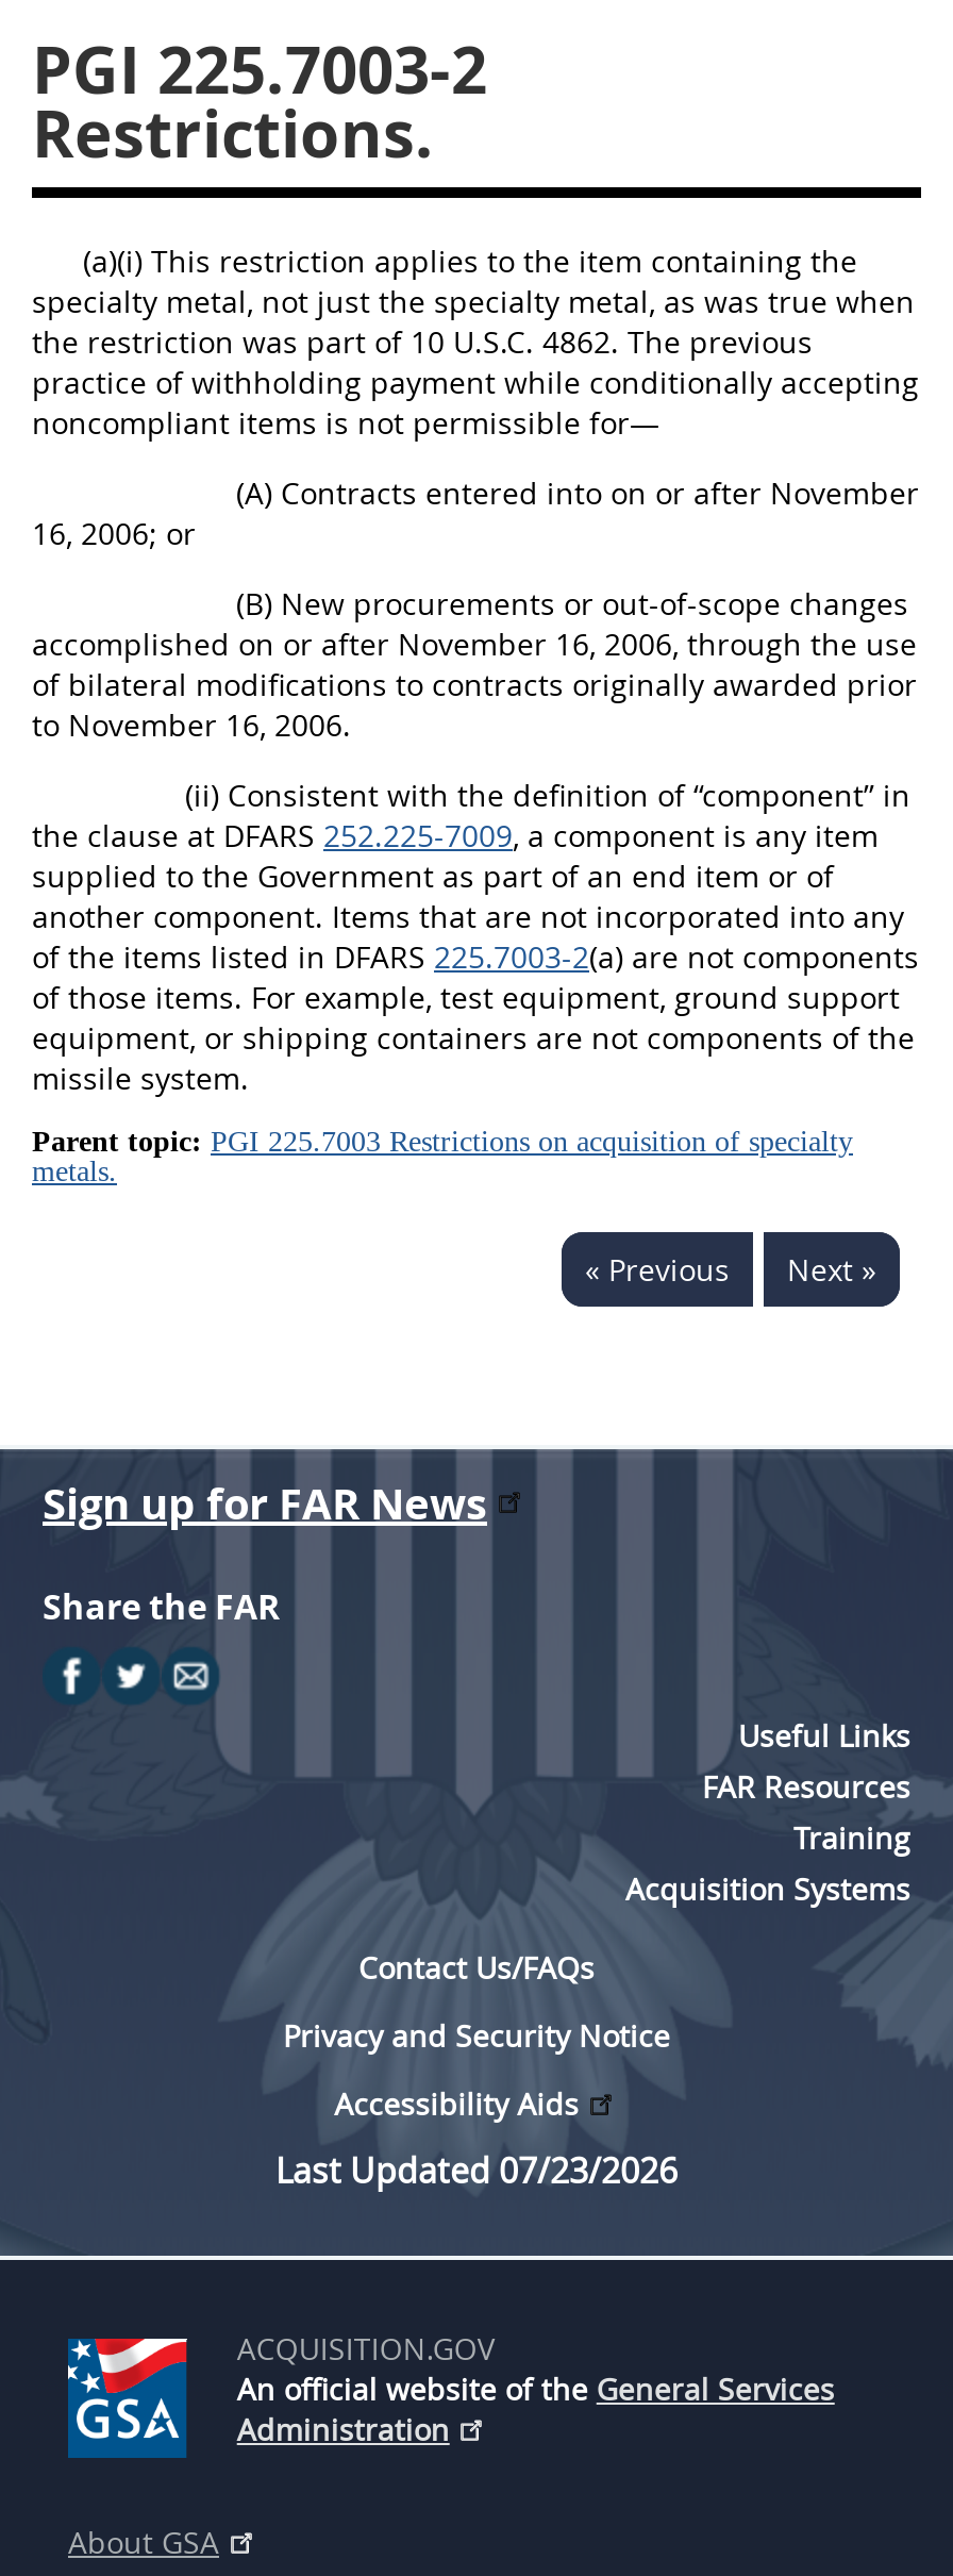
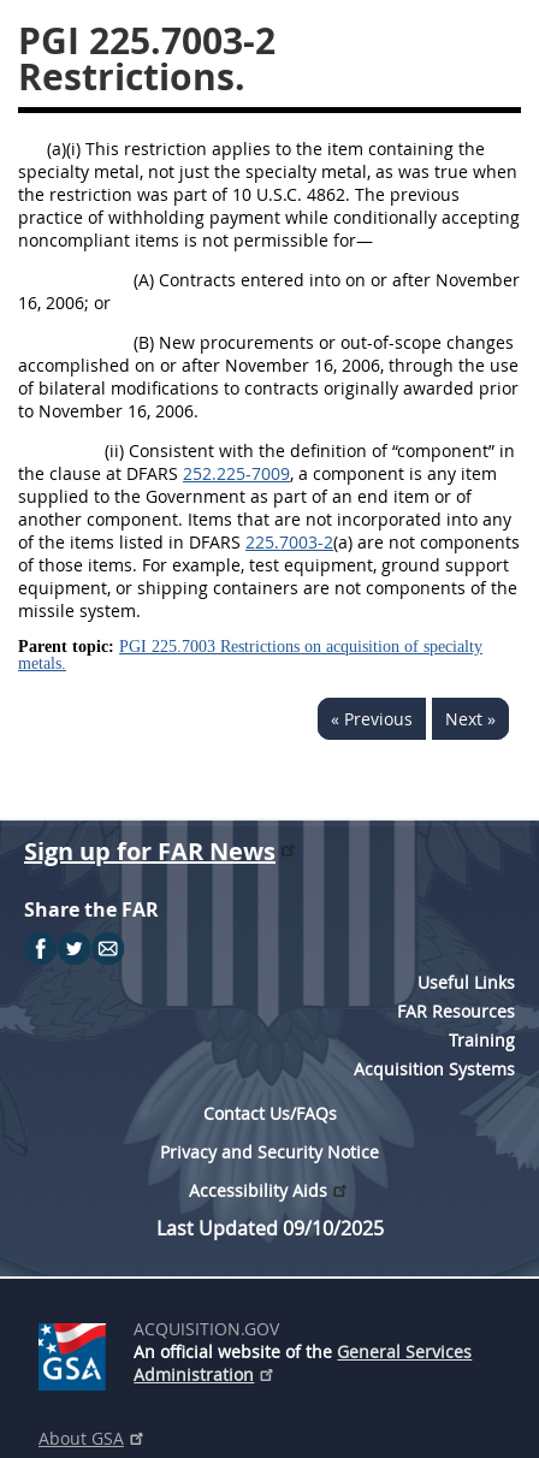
[275,2147,678,2194] Last Updated 07/23/2026 -> [156,1215,383,1241] Last Updated 09/10/2025

